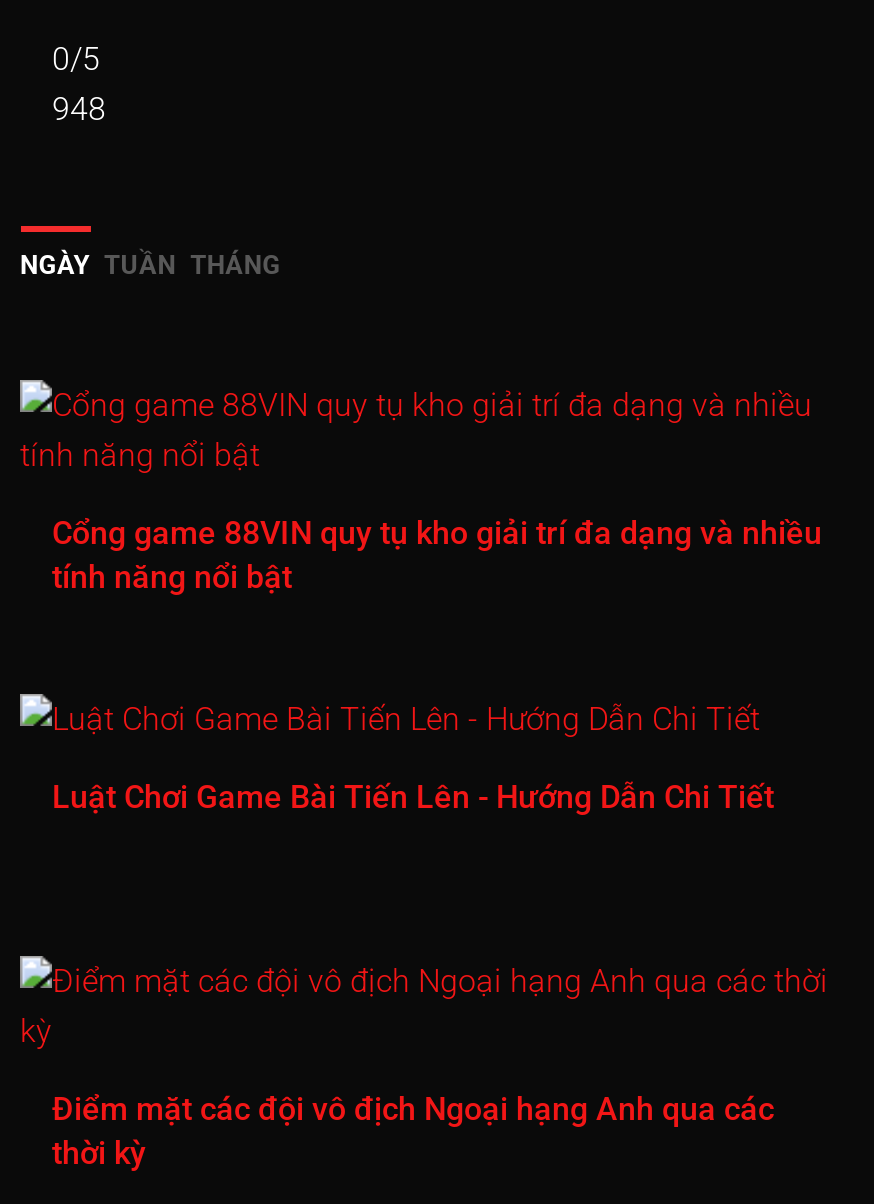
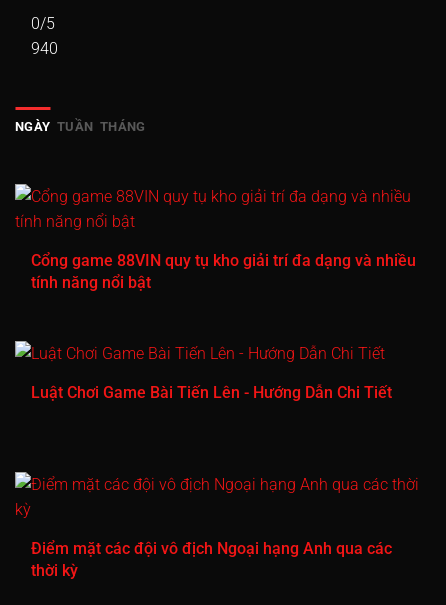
[52,90,106,128] 948 -> [31,39,58,58] 940

